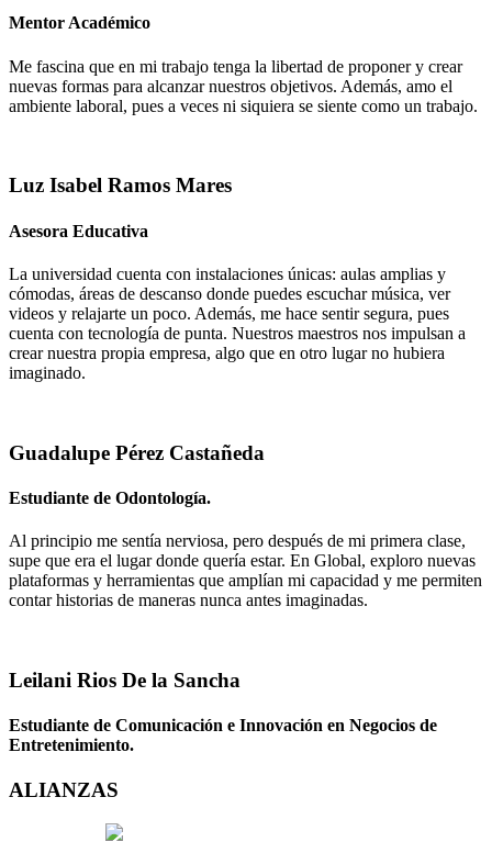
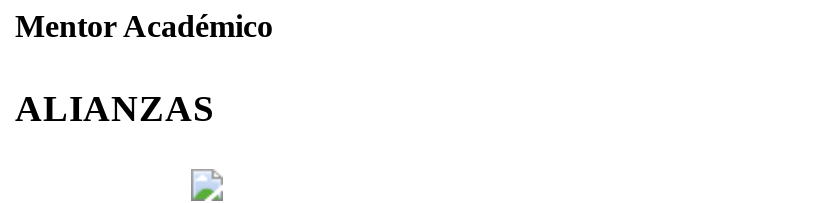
[9,57,478,115] Me fascina que en mi trabajo tenga la libertad de proponer y crear | nuevas formas para alcanzar nuestros objetivos. Además, amo el | ambiente laboral, pues a veces ni siquiera se siente como un trabajo. -> none
[9,174,466,382] Luz Isabel Ramos Mares | Asesora Educativa | La universidad cuenta con instalaciones únicas: aulas amplias y | cómodas, áreas de descanso donde puedes escuchar música, ver | videos y relajarte un poco. Además, me hace sentir segura, pues | cuenta con tecnología de punta. Nuestros maestros nos impulsan a | crear nuestra propia empresa, algo que en otro lugar no hubiera | imaginado. -> none
[9,441,482,609] Guadalupe Pérez Castañeda | Estudiante de Odontología. | Al principio me sentía nerviosa, pero después de mi primera clase, | supe que era el lugar donde quería estar. En Global, exploro nuevas | plataformas y herramientas que amplían mi capacidad y me permiten | contar historias de maneras nunca antes imaginadas. -> none
[9,668,437,754] Leilani Rios De la Sancha | Estudiante de Comunicación e Innovación en Negocios de | Entretenimiento. -> none

